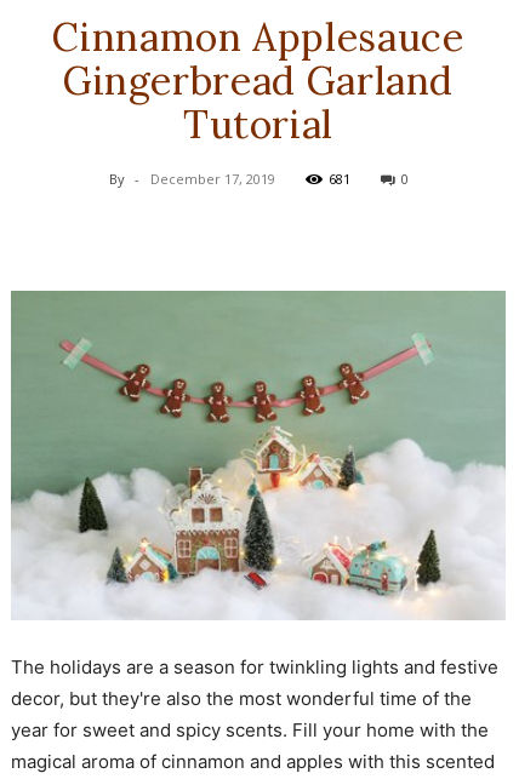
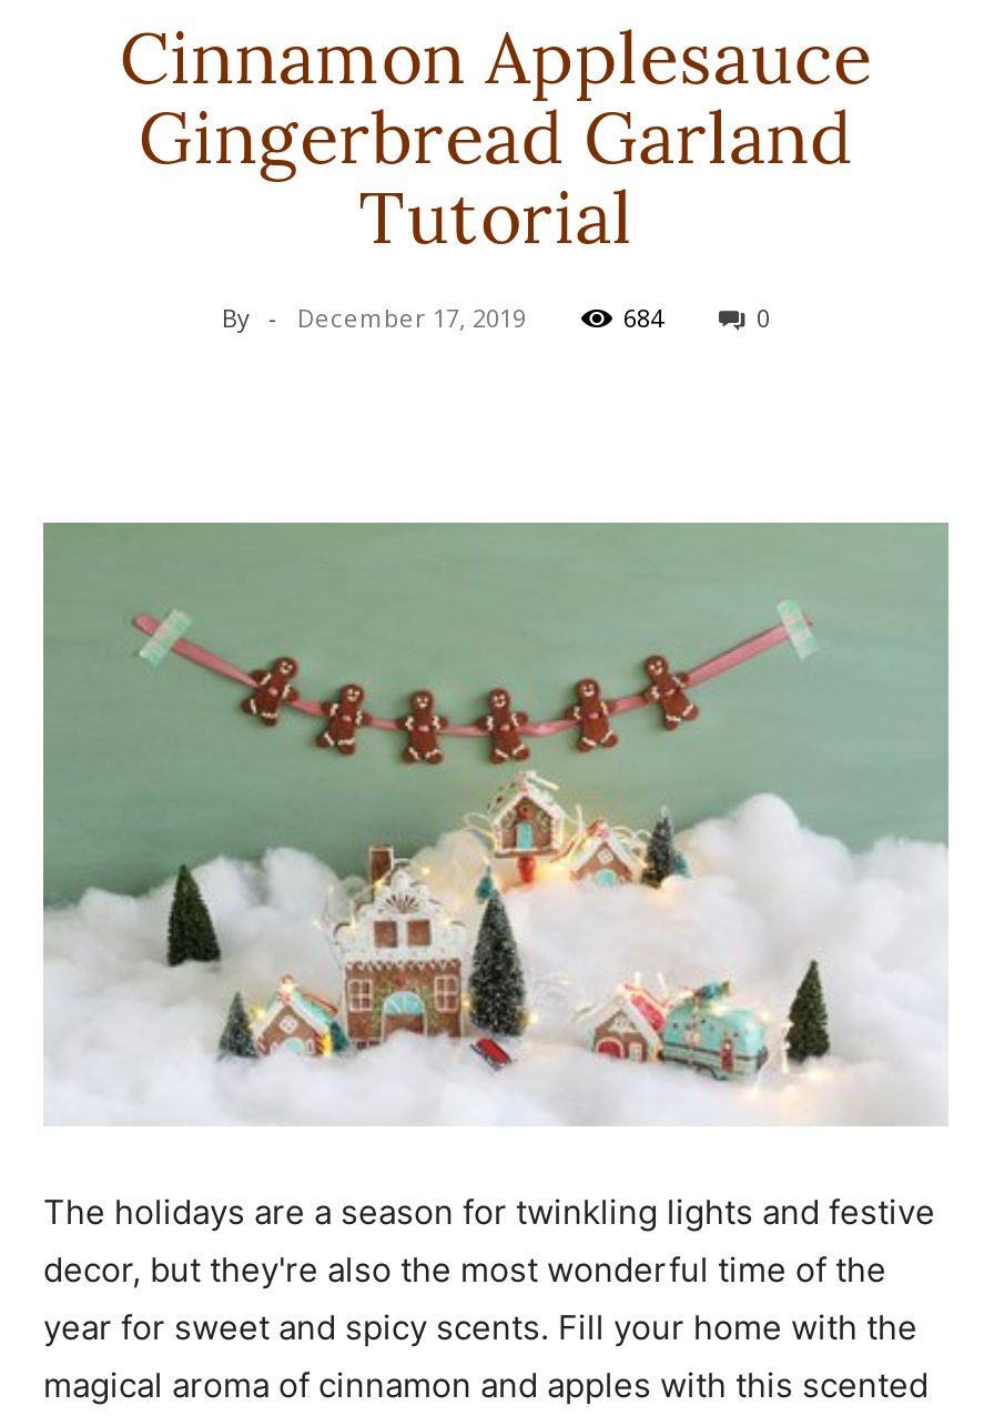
[328,170,350,188] 681 -> [623,301,663,334] 684

